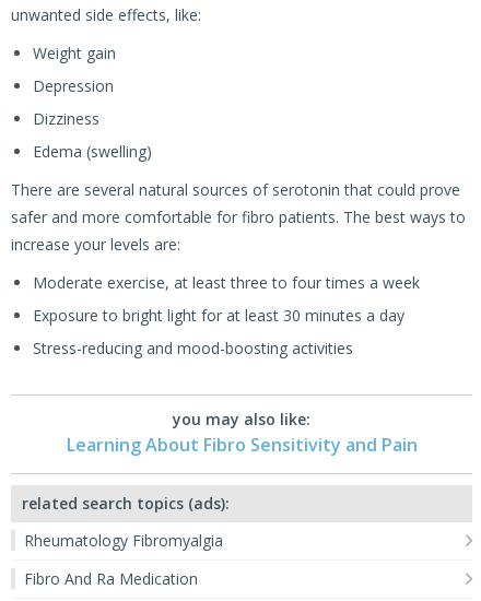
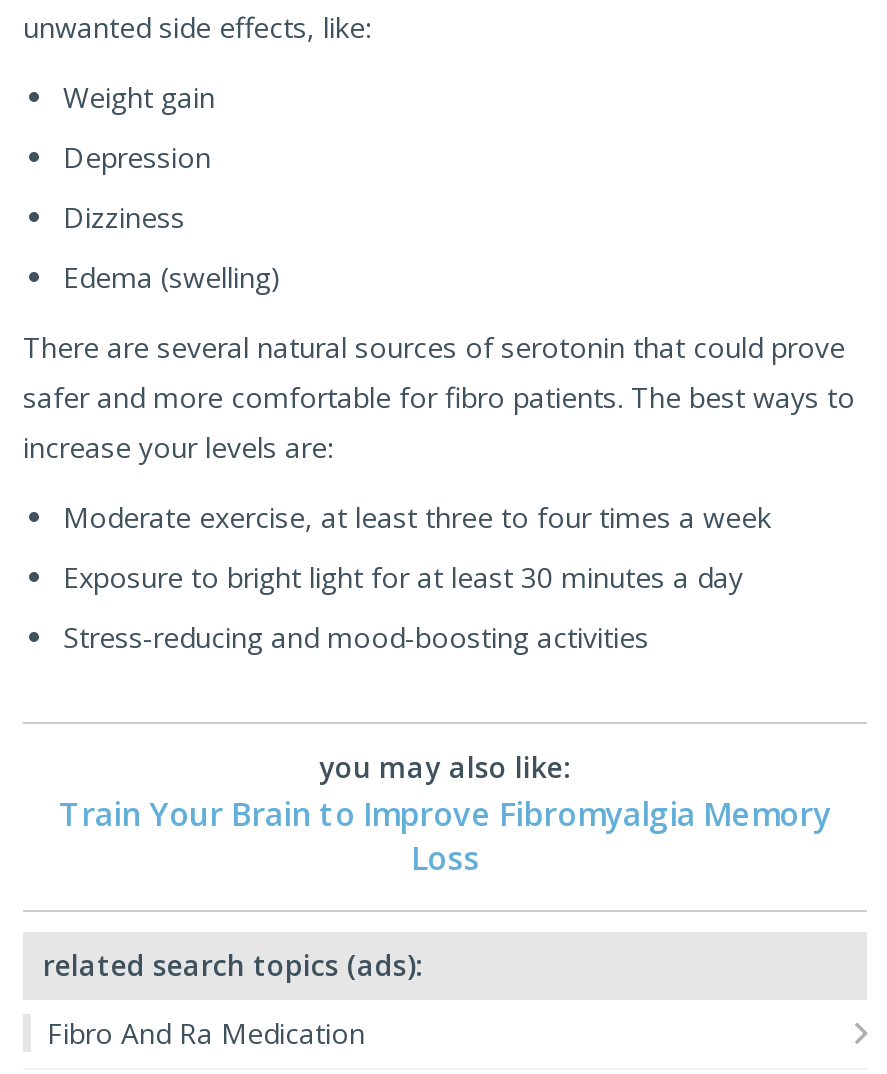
[66,433,417,457] Learning About Fibro Sensitivity and Pain -> [59,793,831,881] Train Your Brain to Improve Fibromyalgia Memory | Loss
moved [22,493,230,514] -> [43,947,423,985]: related search topics (ads):
[24,530,223,551] Rheumatology Fibromyalgia -> none

